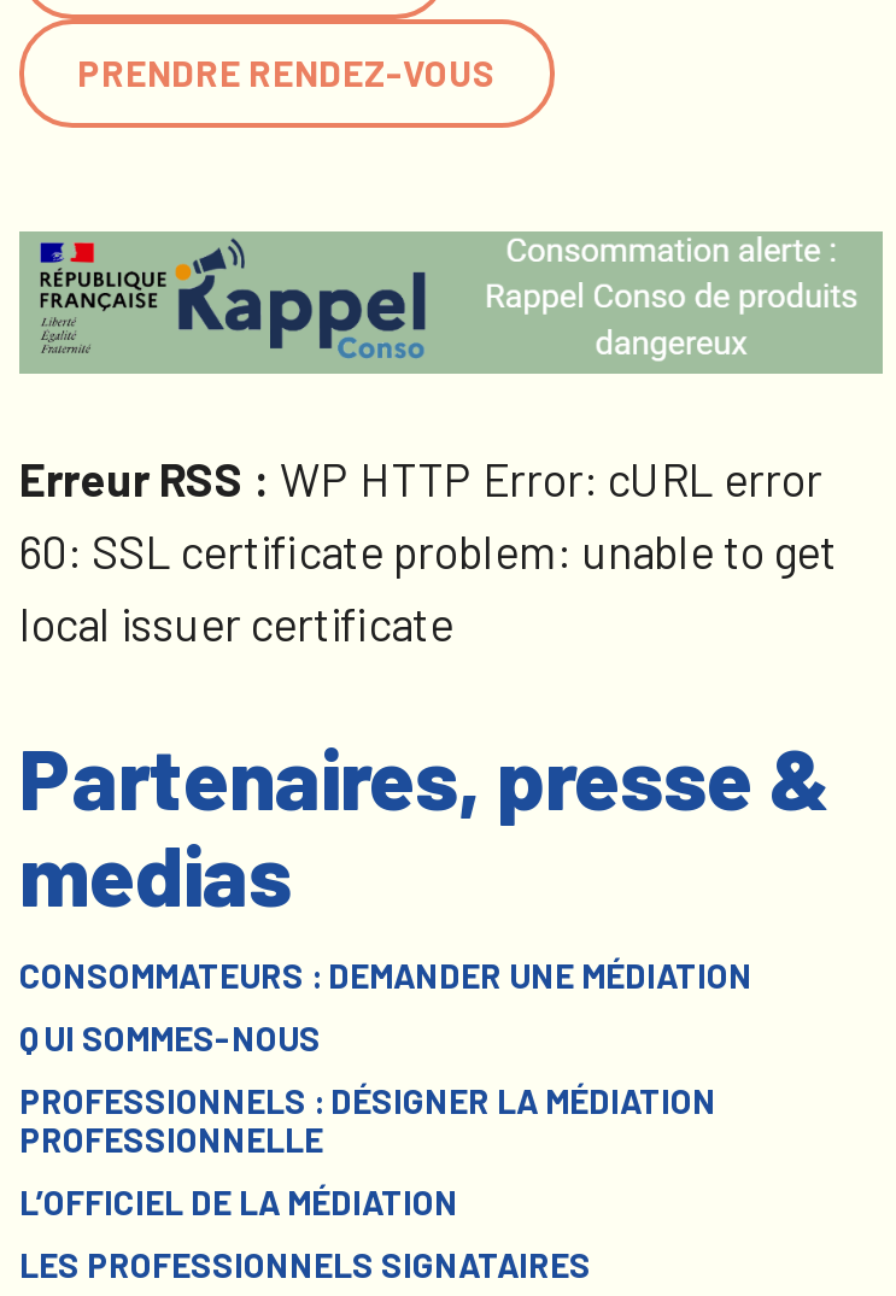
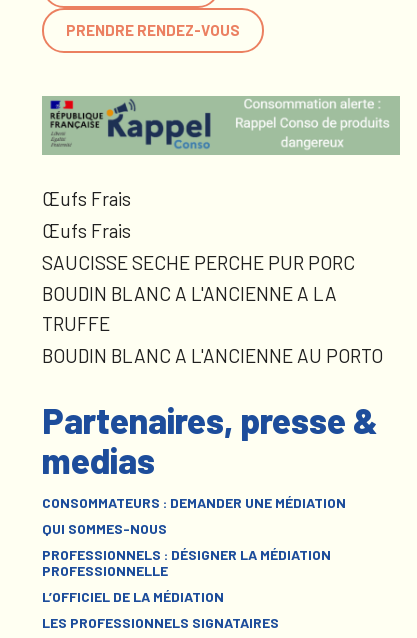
[19,450,837,650] Erreur RSS : WP HTTP Error: cURL error | 60: SSL certificate problem: unable to get | local issuer certificate -> [42,187,383,367] Œufs Frais | Œufs Frais | SAUCISSE SECHE PERCHE PUR PORC | BOUDIN BLANC A L'ANCIENNE A LA | TRUFFE | BOUDIN BLANC A L'ANCIENNE AU PORTO

